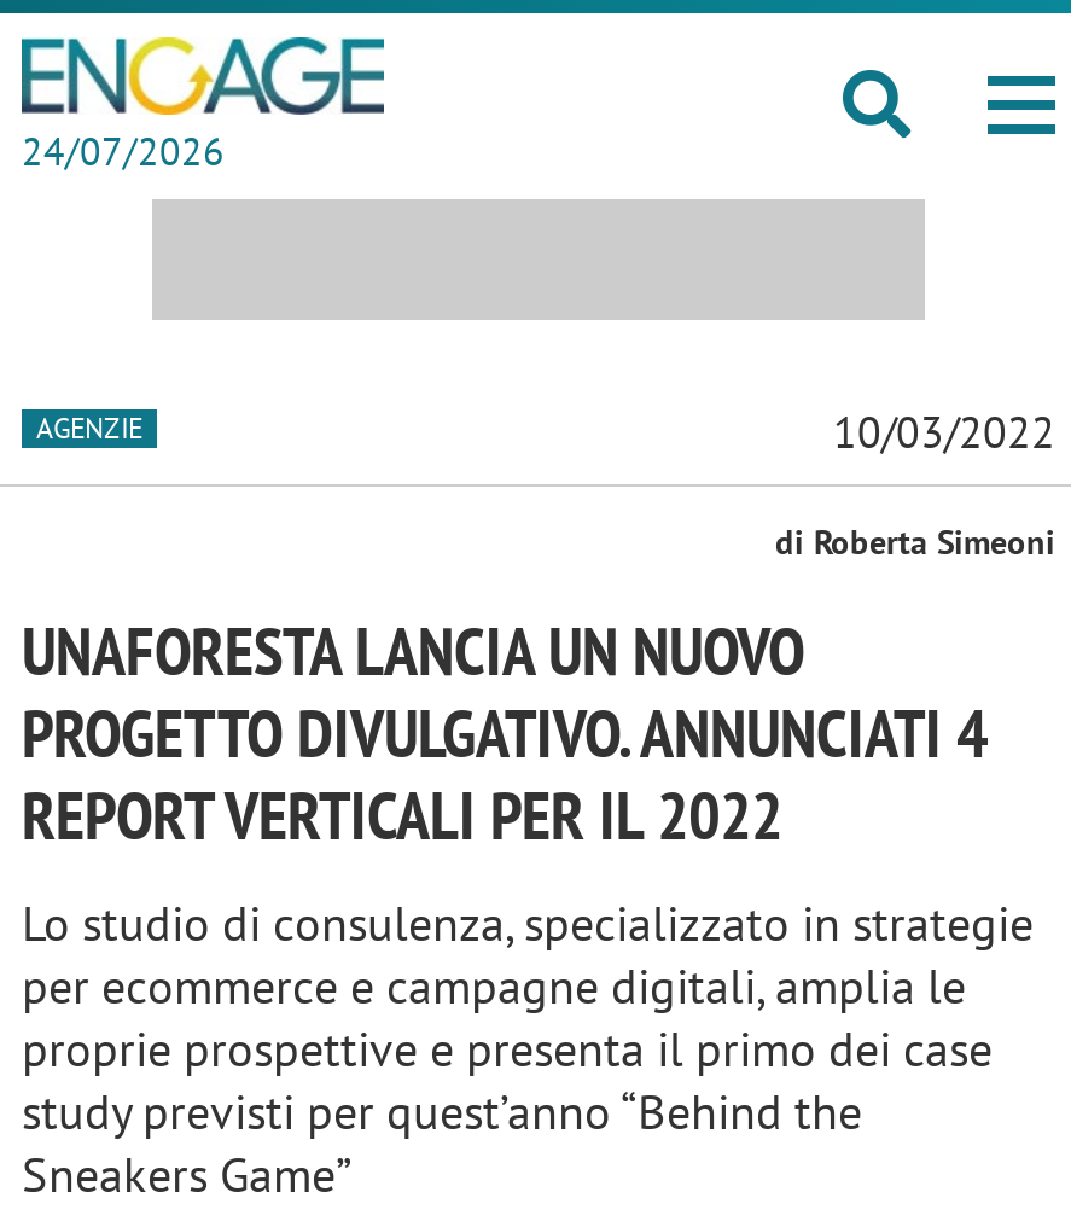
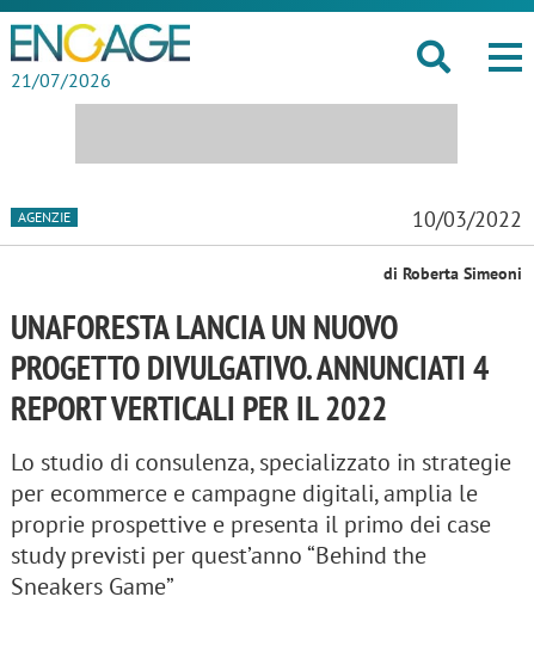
[22,126,225,175] 24/07/2026 -> [11,68,111,92] 21/07/2026

